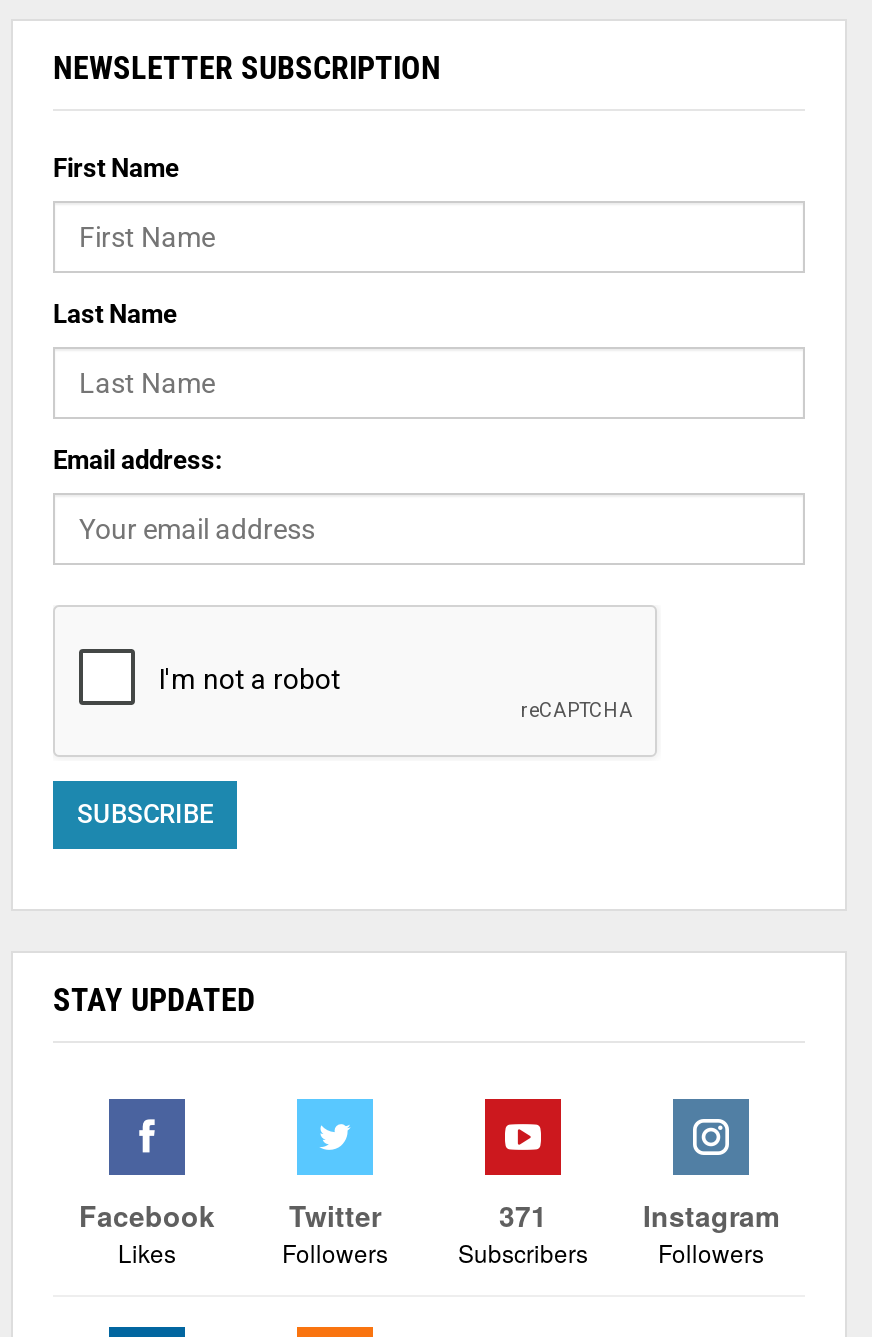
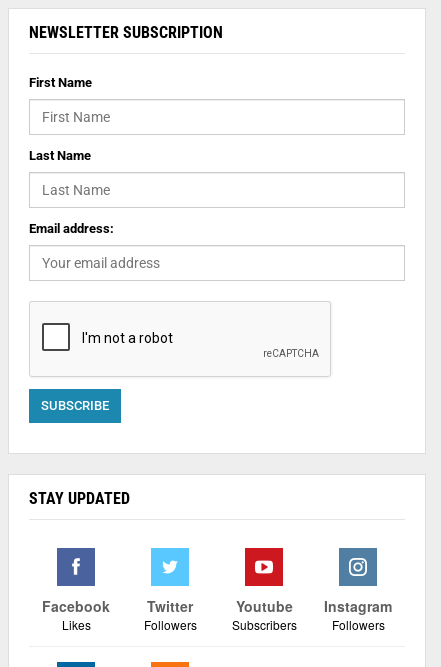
[499,1194,547,1234] 371 -> [235,596,292,616] Youtube

